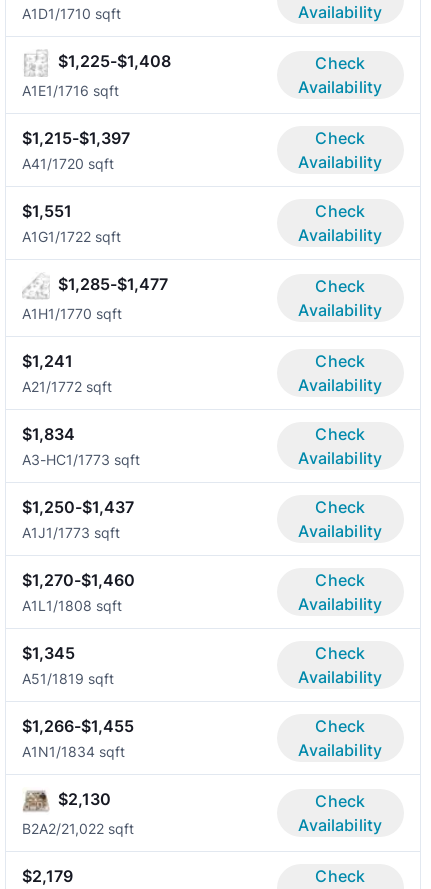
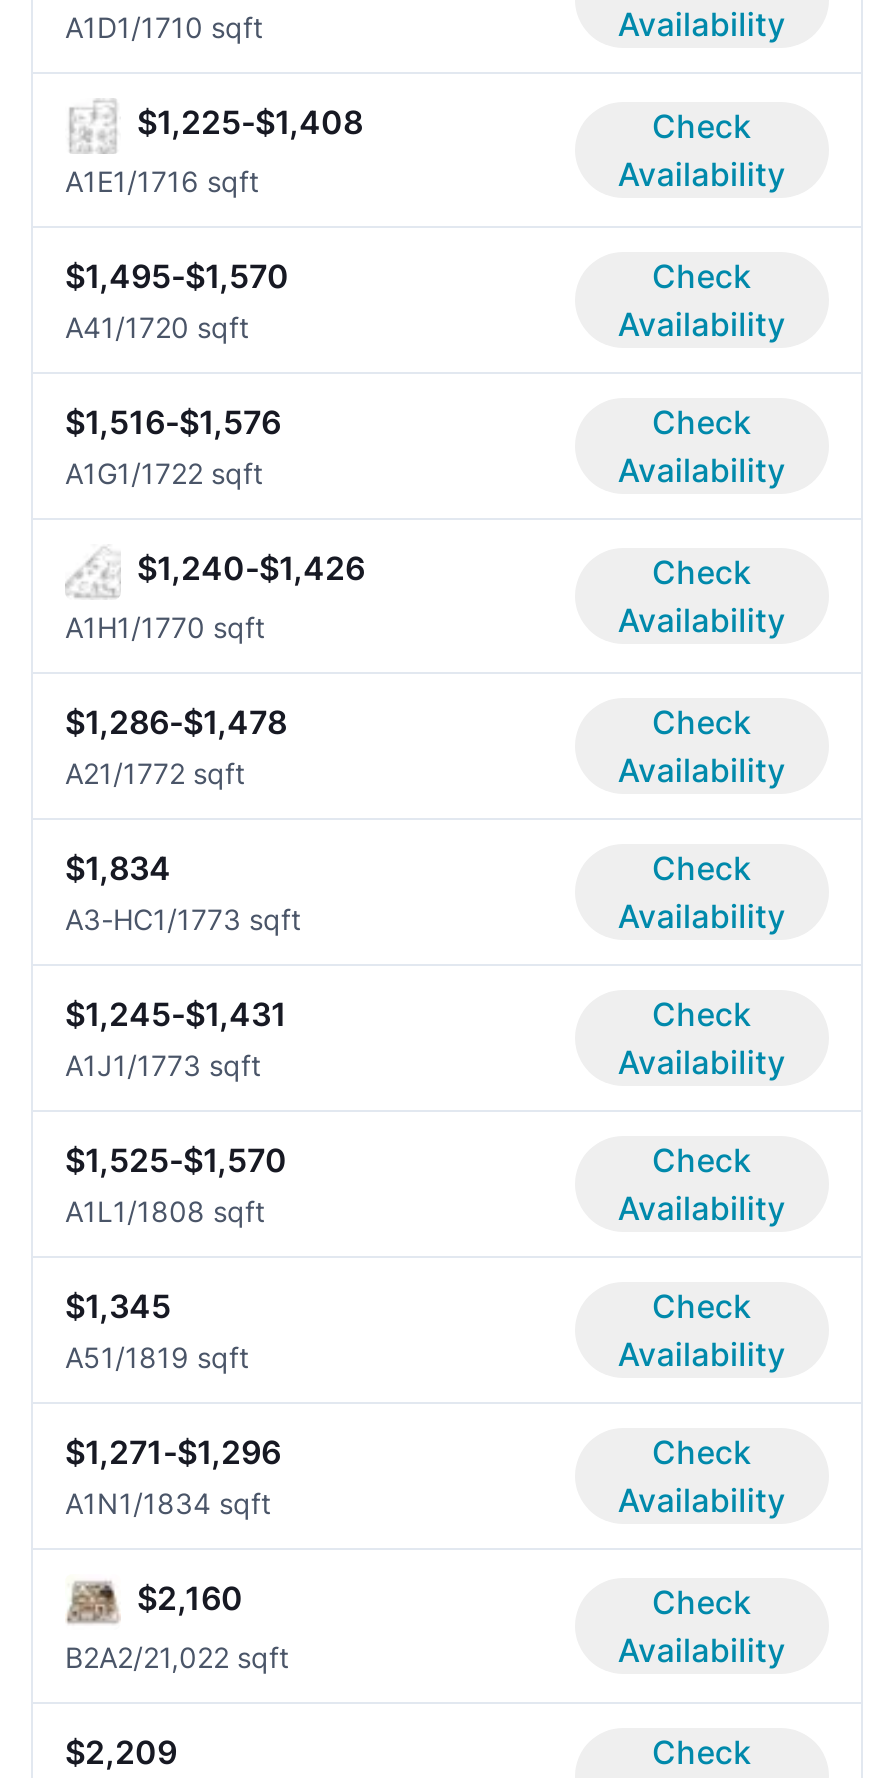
[22,128,130,148] $1,215-$1,397 -> [65,256,289,296] $1,495-$1,570
[22,201,72,221] $1,551 -> [65,402,281,442] $1,516-$1,576
[58,274,168,294] $1,285-$1,477 -> [137,548,365,588] $1,240-$1,426
[22,351,73,371] $1,241 -> [65,702,287,742] $1,286-$1,478
[22,497,134,517] $1,250-$1,437 -> [65,994,287,1034] $1,245-$1,431
[22,570,135,590] $1,270-$1,460 -> [65,1140,287,1180] $1,525-$1,570
[22,716,134,736] $1,266-$1,455 -> [65,1432,281,1472] $1,271-$1,296
[58,789,111,809] $2,130 -> [137,1578,243,1618] $2,160
[22,866,73,886] $2,179 -> [65,1732,177,1772] $2,209

